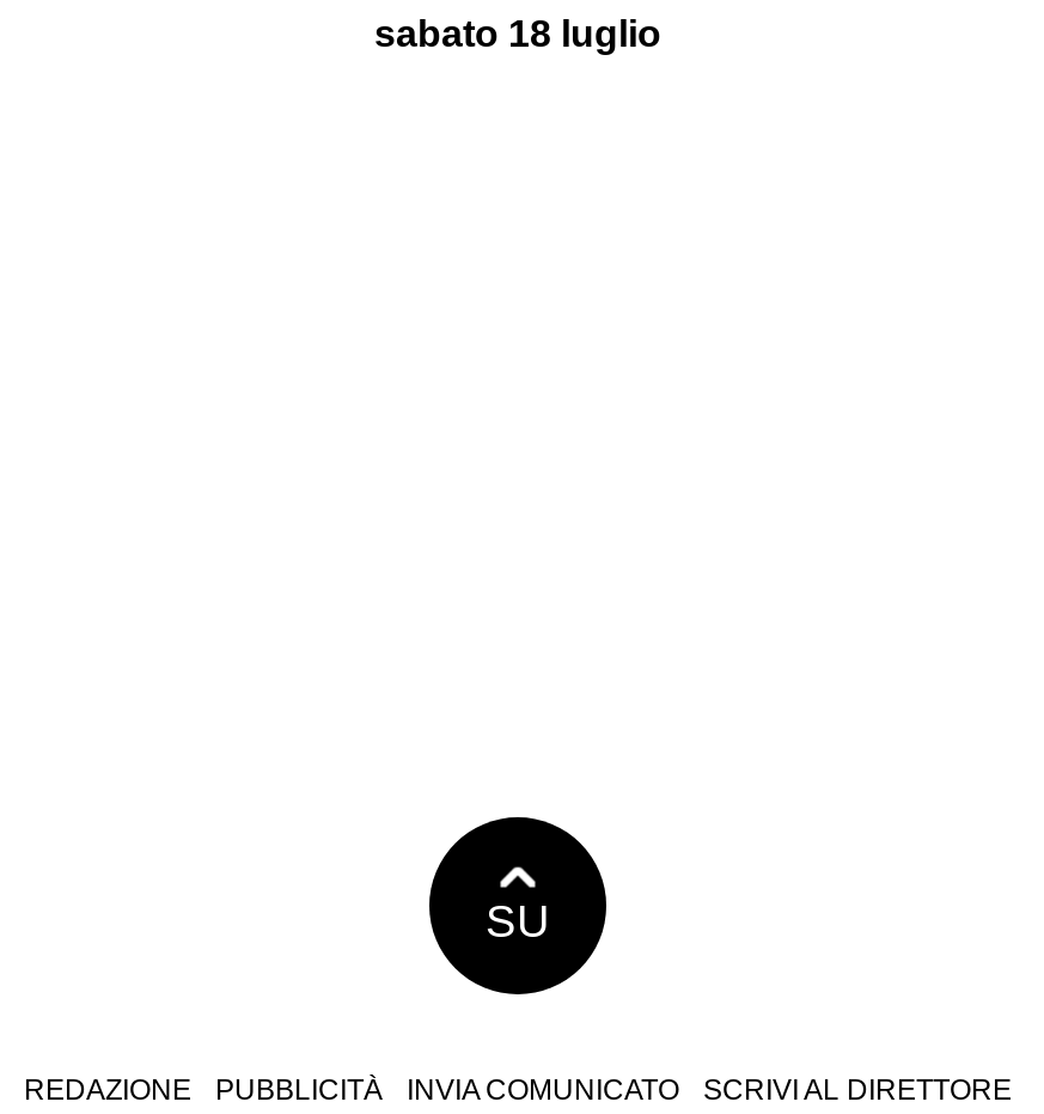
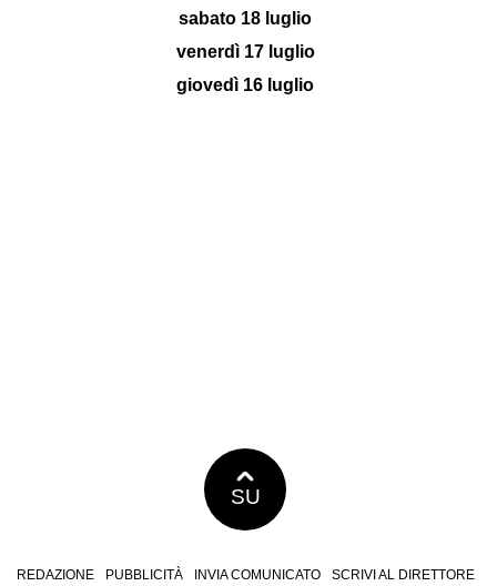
none -> [176,42,314,94] venerdì 17 luglio | giovedì 16 luglio

